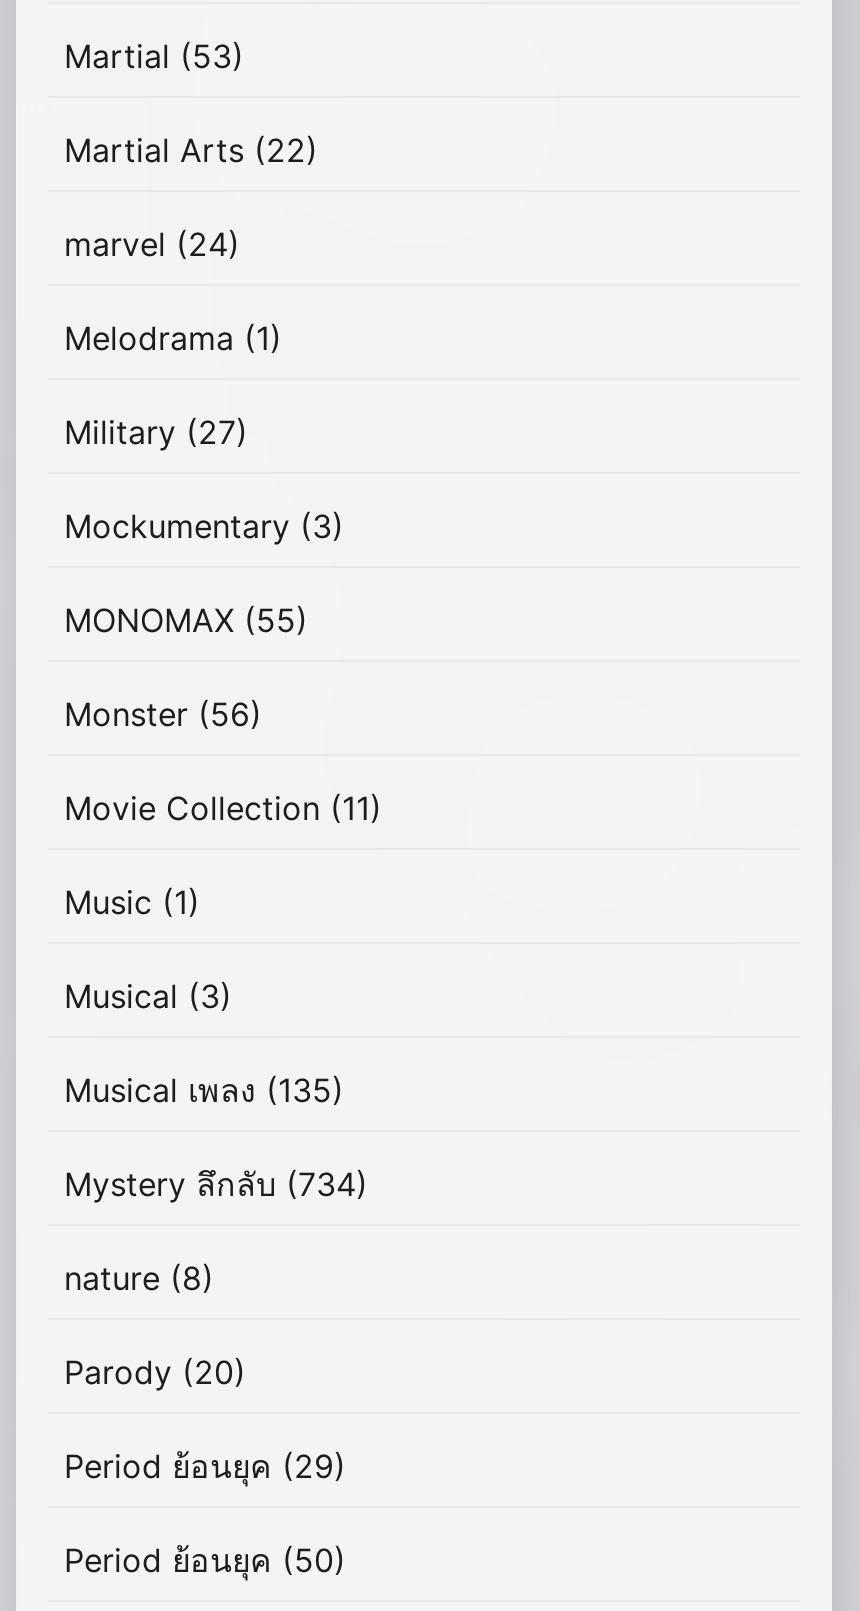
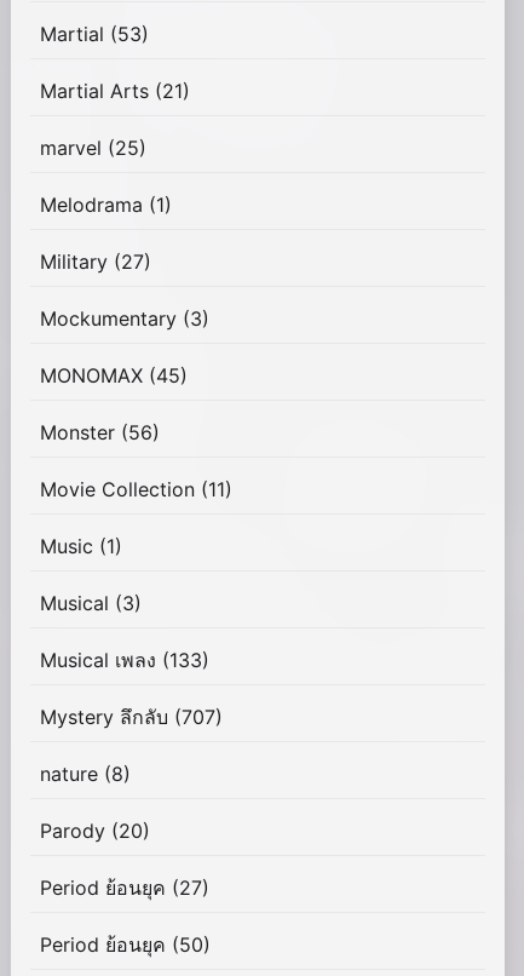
[64,129,318,169] Martial Arts (22) -> [40,78,190,102] Martial Arts (21)
[64,223,240,263] marvel (24) -> [40,135,146,159] marvel (25)
[64,599,308,639] MONOMAX (55) -> [40,363,188,387] MONOMAX (45)
[64,1069,344,1109] Musical เพลง(135) -> [40,647,209,672] Musical เพลง(133)
[64,1163,368,1203] Mystery ลึกลับ(734) -> [40,704,223,728] Mystery ลึกลับ(707)
[64,1445,346,1485] Period ย้อนยุค(29) -> [40,875,209,899] Period ย้อนยุค(27)

